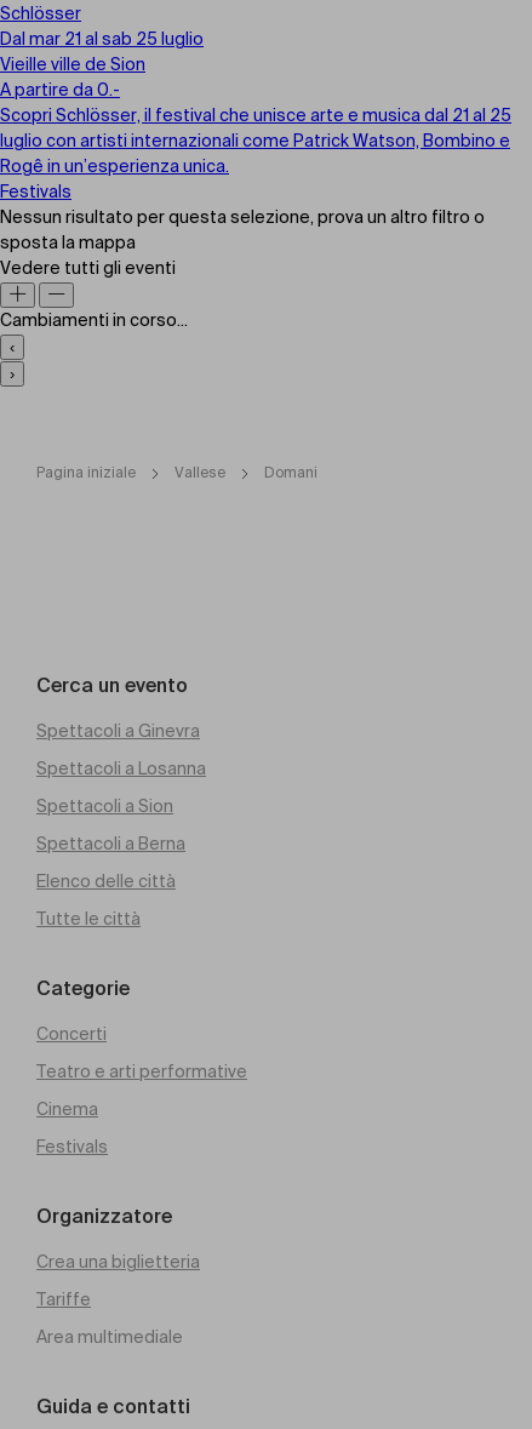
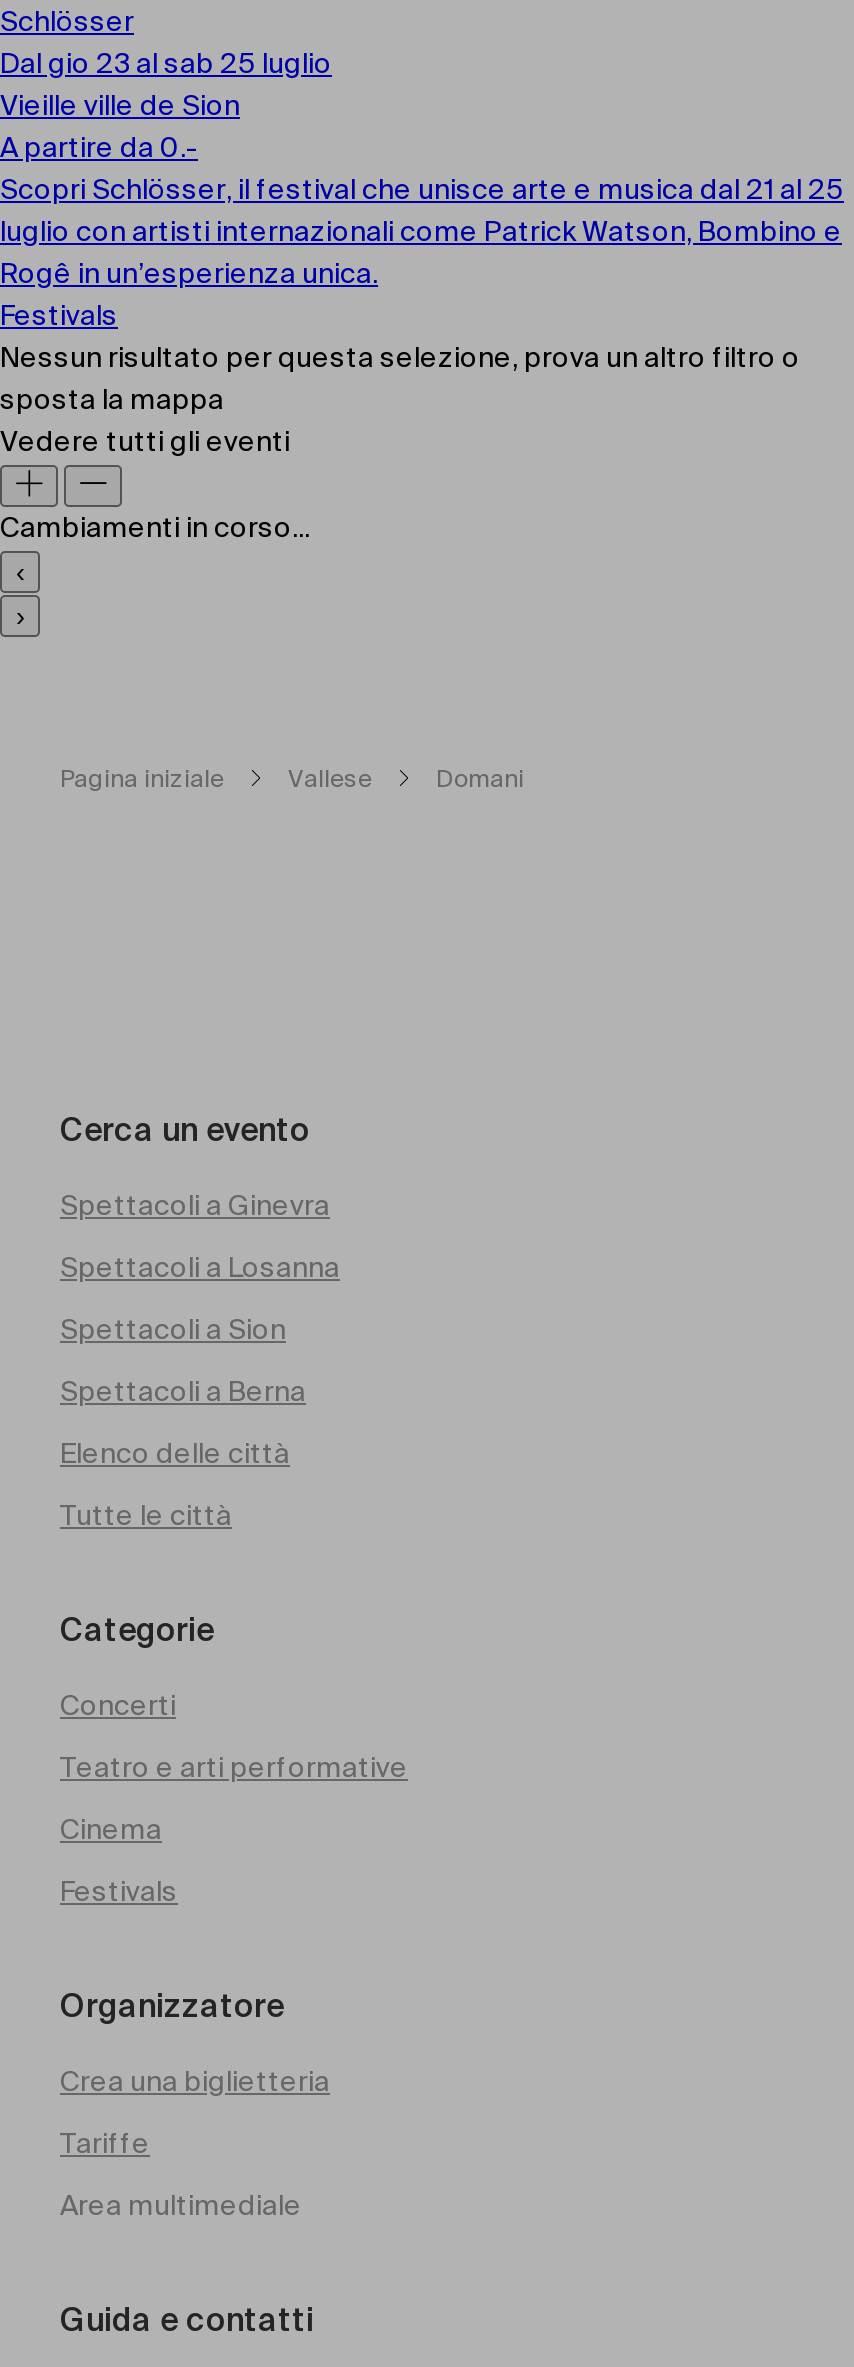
[0,32,204,49] Dal mar 21 al sab 25 luglio -> [0,51,332,79] Dal gio 23 al sab 25 luglio

